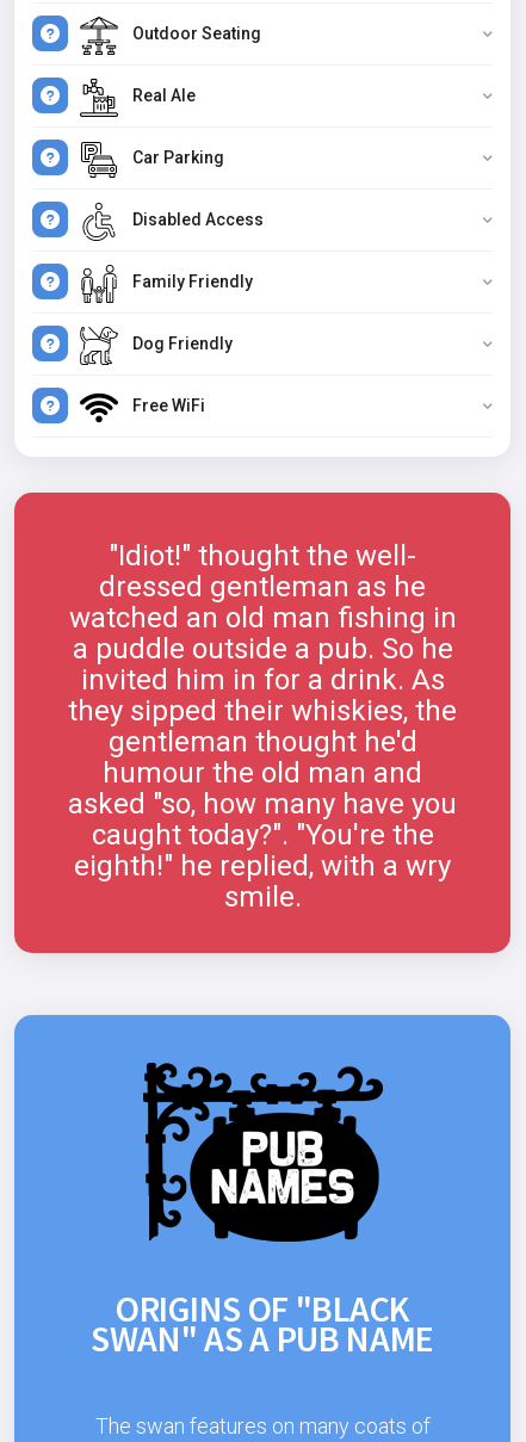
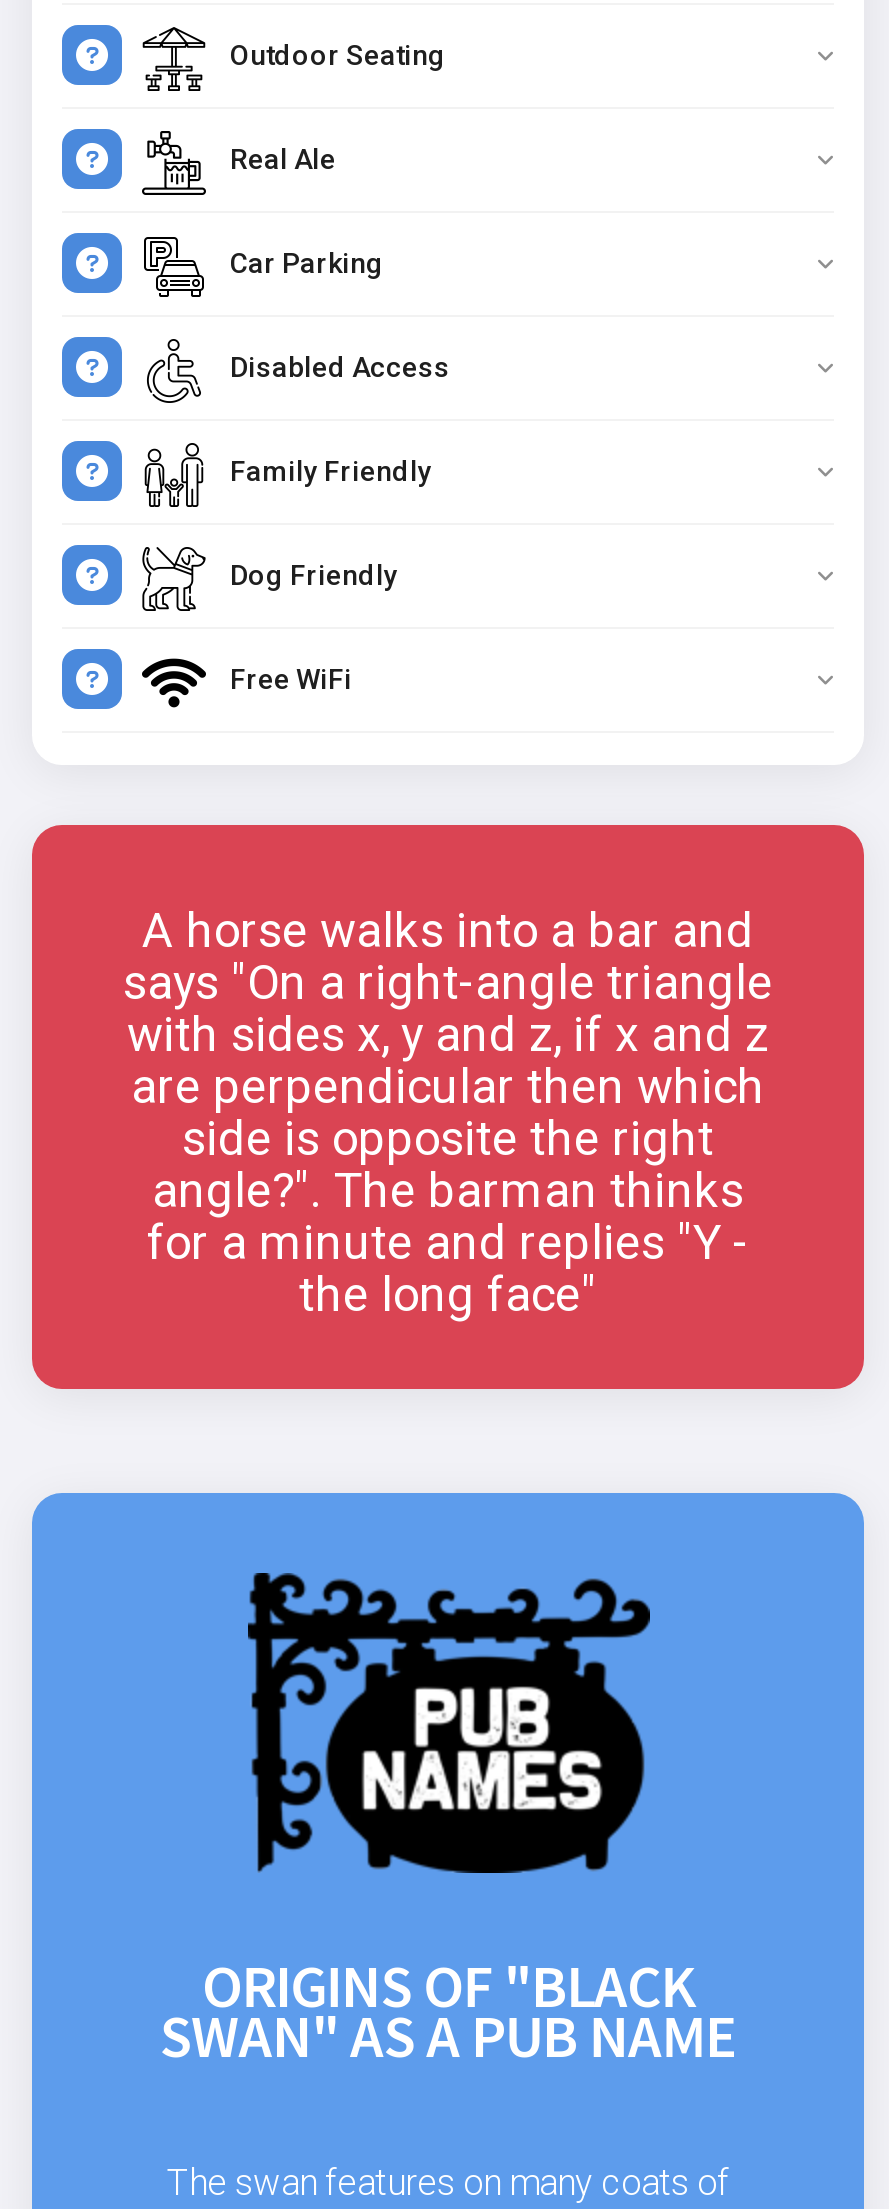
[68,539,457,914] "Idiot!" thought the well- | dressed gentleman as he | watched an old man fishing in | a puddle outside a pub. So he | invited him in for a drink. As | they sipped their whiskies, the | gentleman thought he'd | humour the old man and | asked "so, how many have you | caught today?". "You're the | eighth!" he replied, with a wry | smile. -> [123,903,773,1323] A horse walks into a bar and | says "On a right-angle triangle | with sides x, y and z, if x and z | are perpendicular then which | side is opposite the right | angle?". The barman thinks | for a minute and replies "Y - | the long face"

